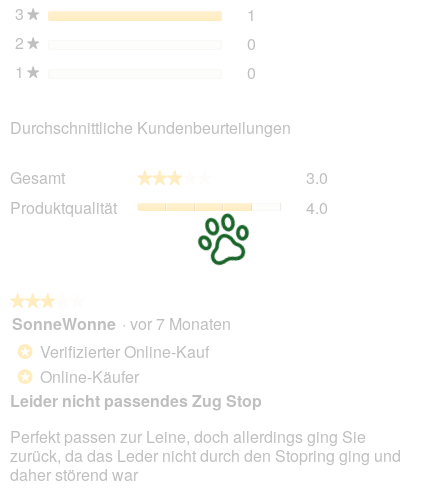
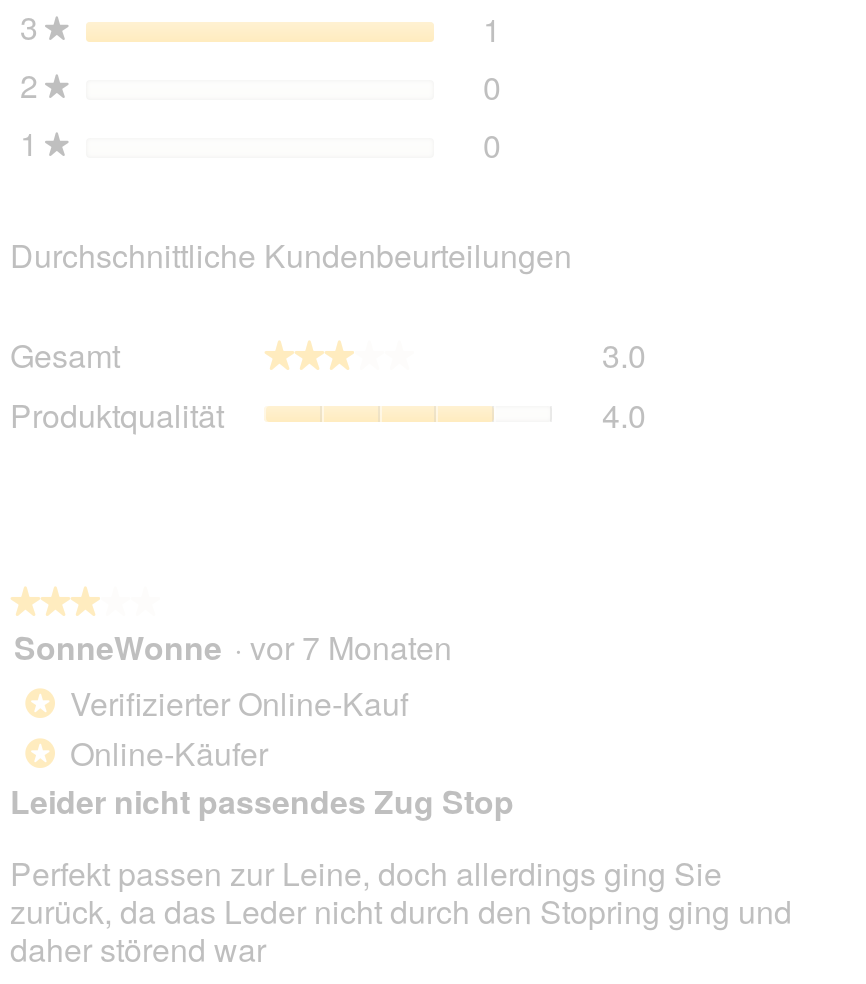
[196,212,251,267] [image] -> none

